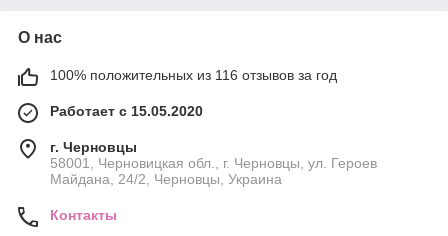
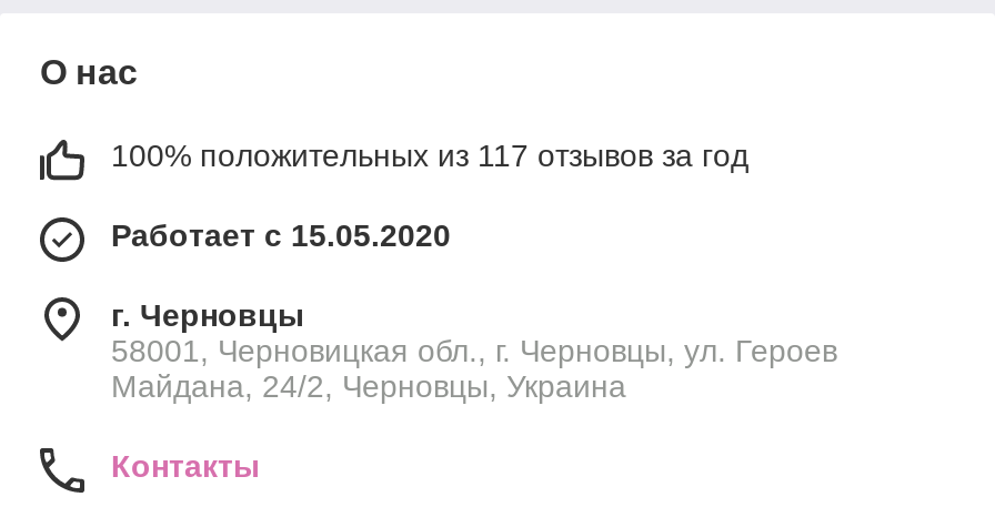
[50,67,337,83] 100% положительных из 116 отзывов за год -> [111,137,748,173] 100% положительных из 117 отзывов за год

